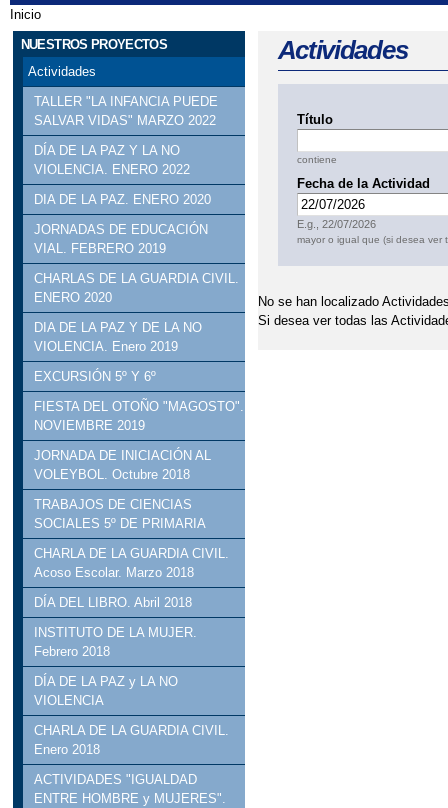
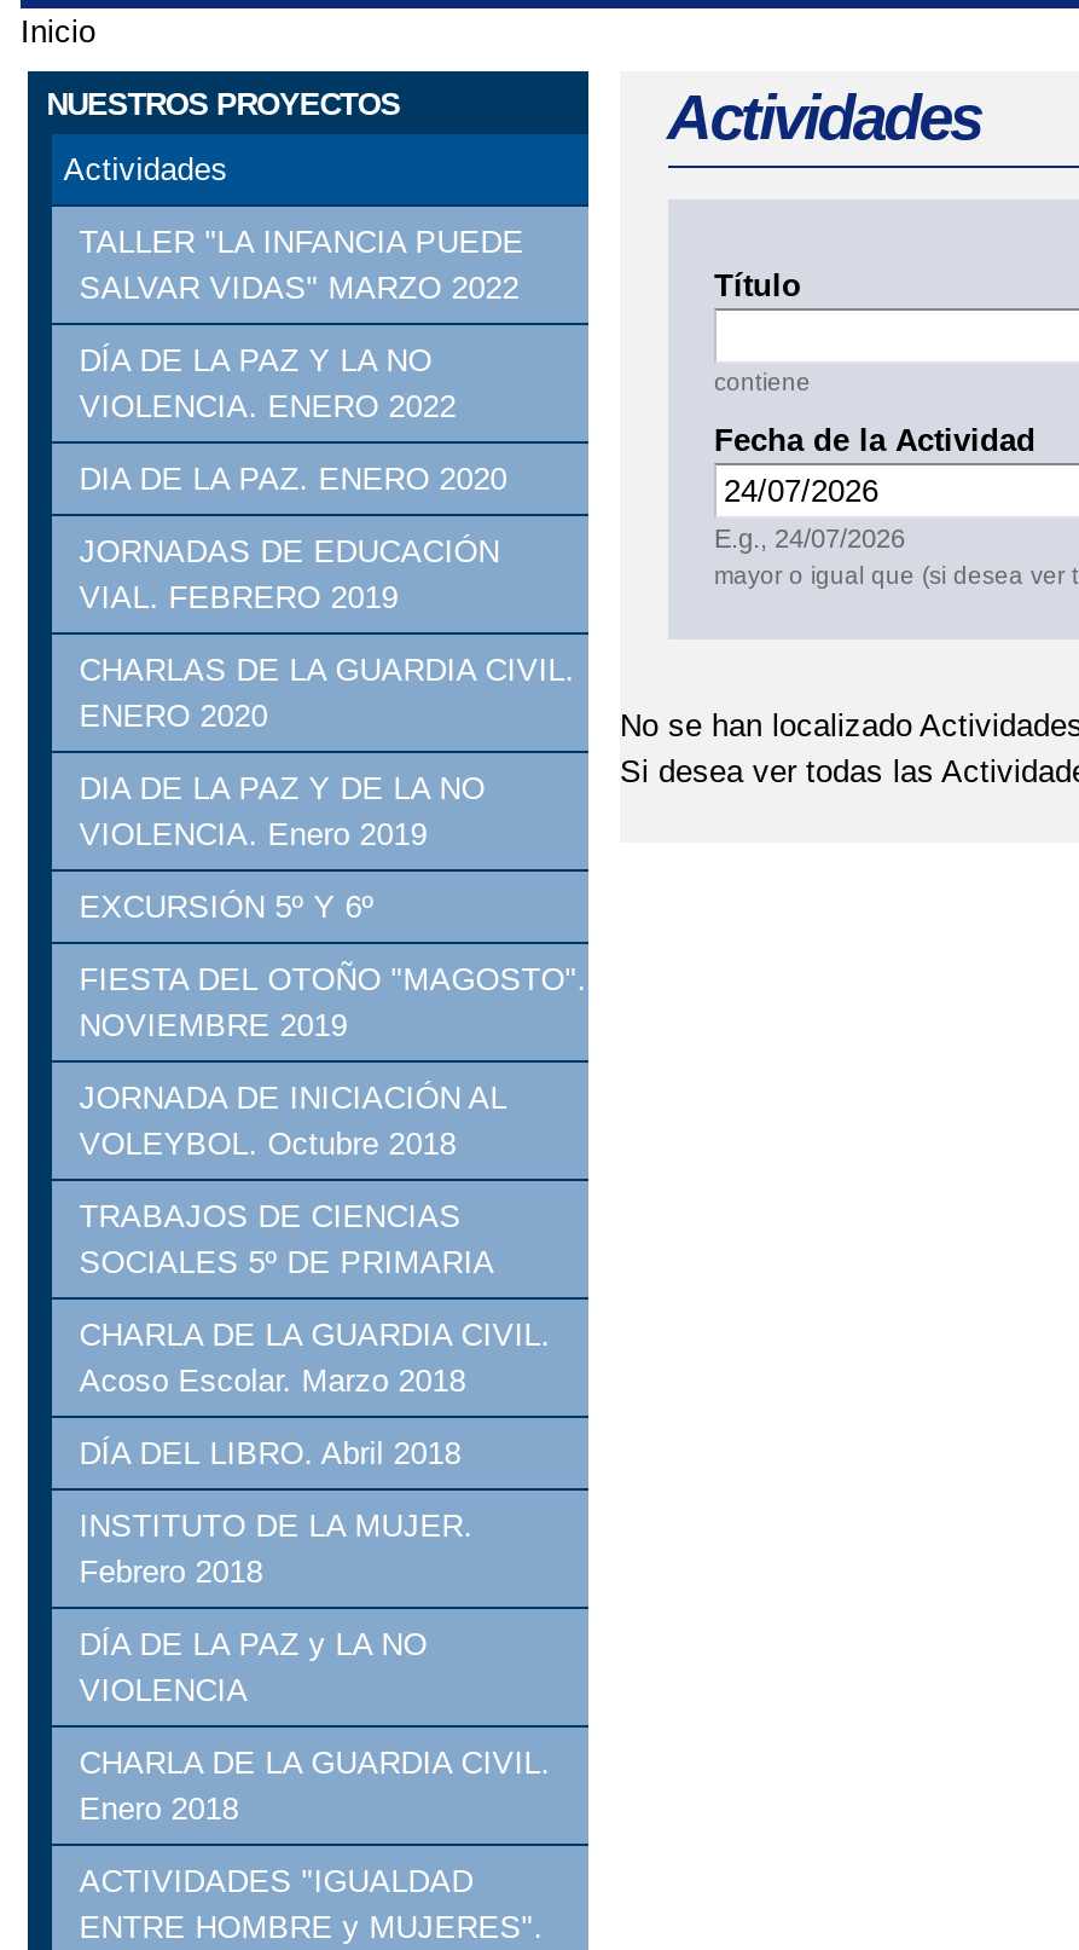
[297,218,376,230] E.g., 22/07/2026 -> [714,523,905,552] E.g., 24/07/2026

